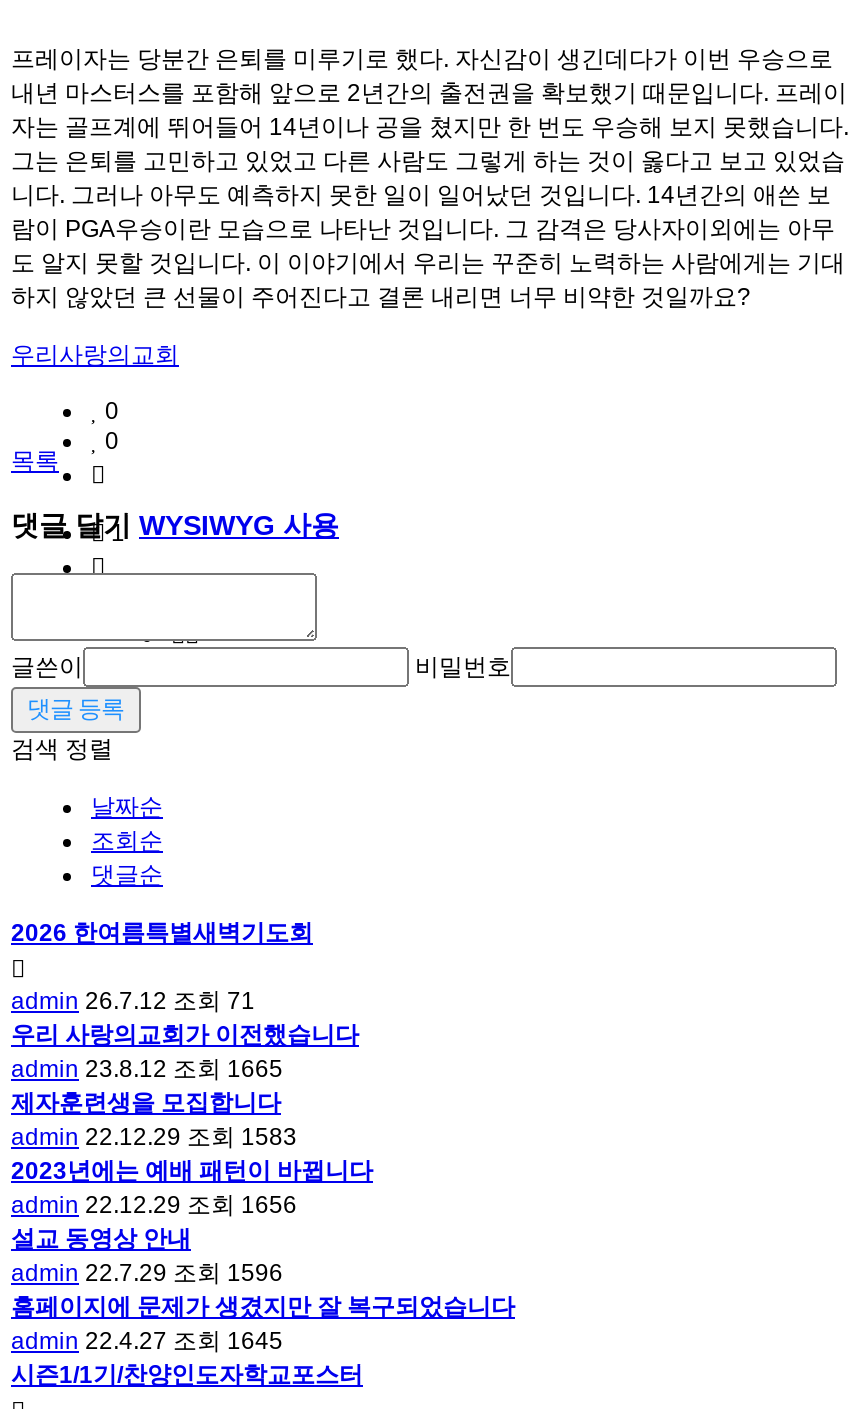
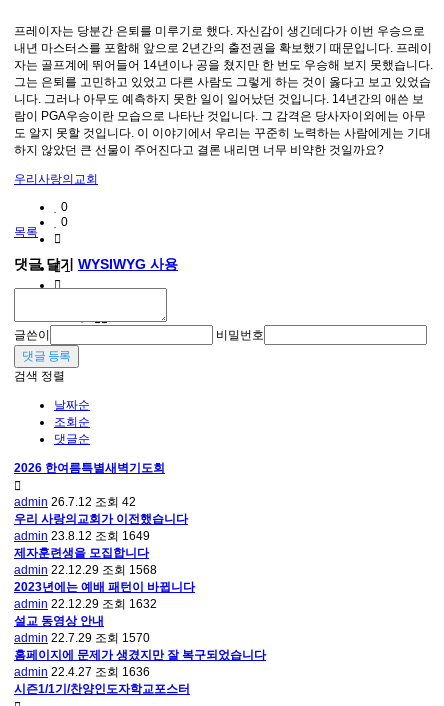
[11,986,255,1014] admin 26.7.12 조회 71 -> [14,495,136,509] admin 26.7.12 조회 42
[11,1054,283,1082] admin 23.8.12 조회 1665 -> [14,529,150,543] admin 23.8.12 조회 1649
[11,1122,297,1150] admin 22.12.29 조회 1583 -> [14,563,157,577] admin 22.12.29 조회 1568
[11,1190,297,1218] admin 22.12.29 조회 1656 -> [14,597,157,611] admin 22.12.29 조회 1632
[11,1258,283,1286] admin 22.7.29 조회 1596 -> [14,631,150,645] admin 22.7.29 조회 1570
[11,1326,283,1354] admin 22.4.27 조회 1645 -> [14,665,150,679] admin 22.4.27 조회 1636

